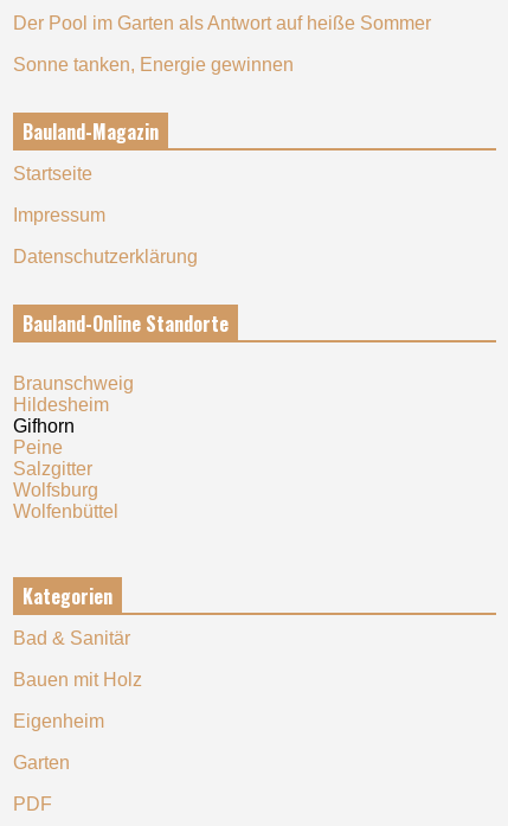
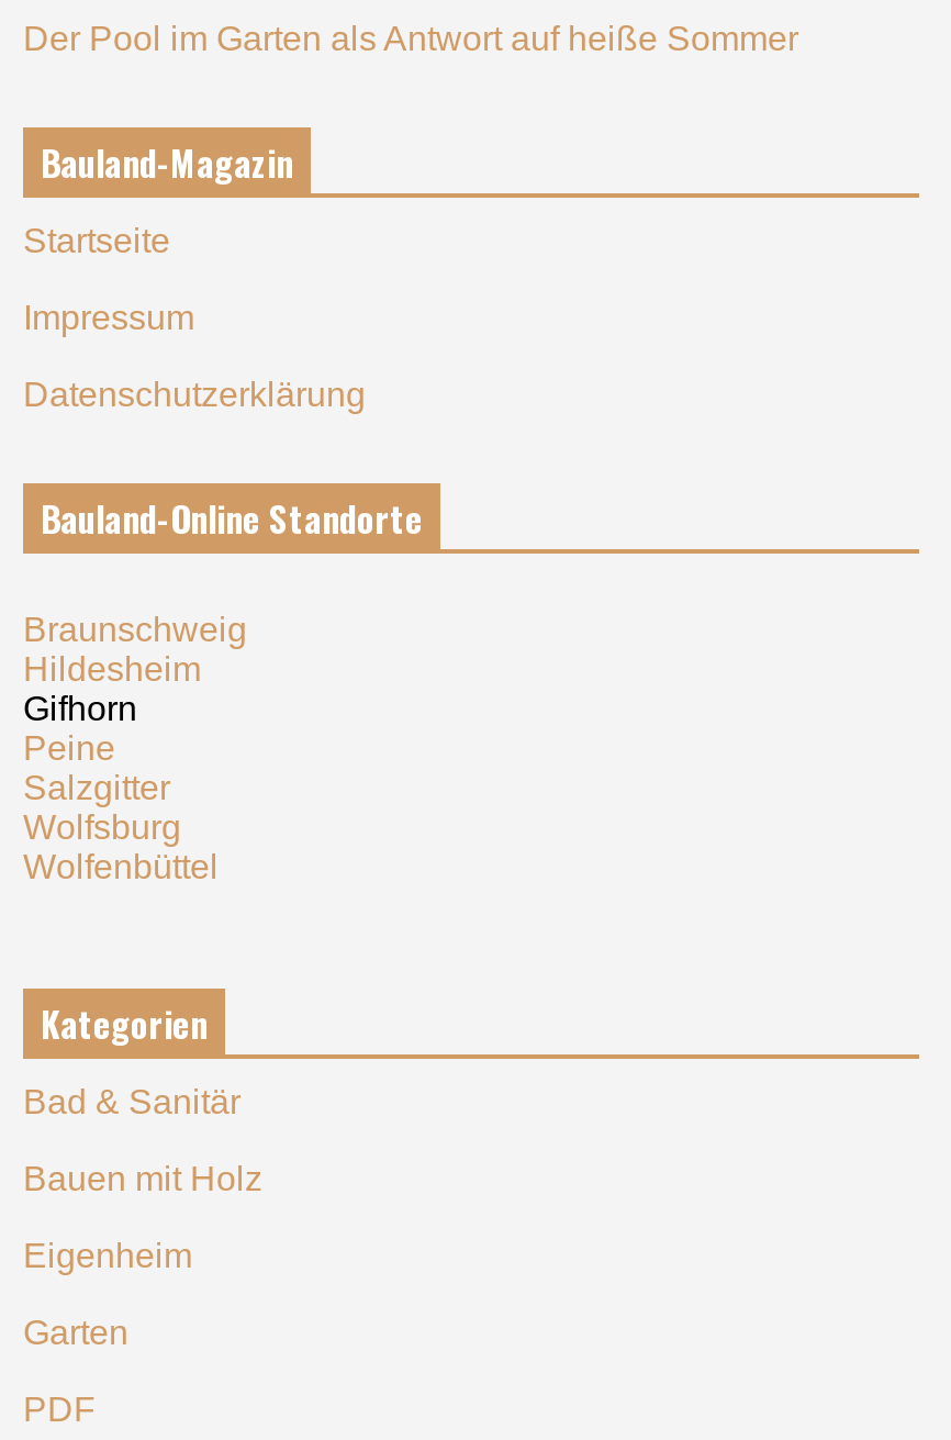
[13,54,294,74] Sonne tanken, Energie gewinnen -> none

